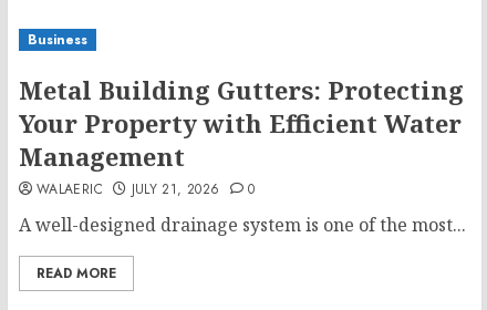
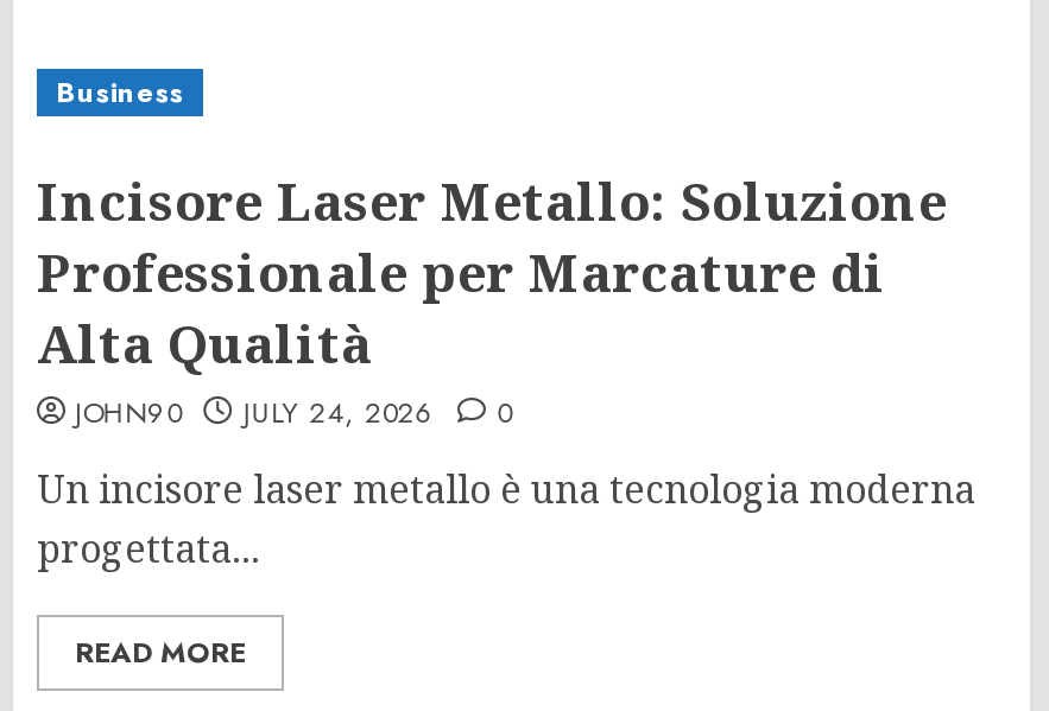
[19,73,464,199] Metal Building Gutters: Protecting | Your Property with Efficient Water | Management | WALAERIC | JULY 21, 2026 -> [37,164,947,434] Incisore Laser Metallo: Soluzione | Professionale per Marcature di | Alta Qualità | JOHN90 | JULY 24, 2026
[19,213,466,237] A well-designed drainage system is one of the most... -> [37,463,975,574] Un incisore laser metallo è una tecnologia moderna | progettata...

